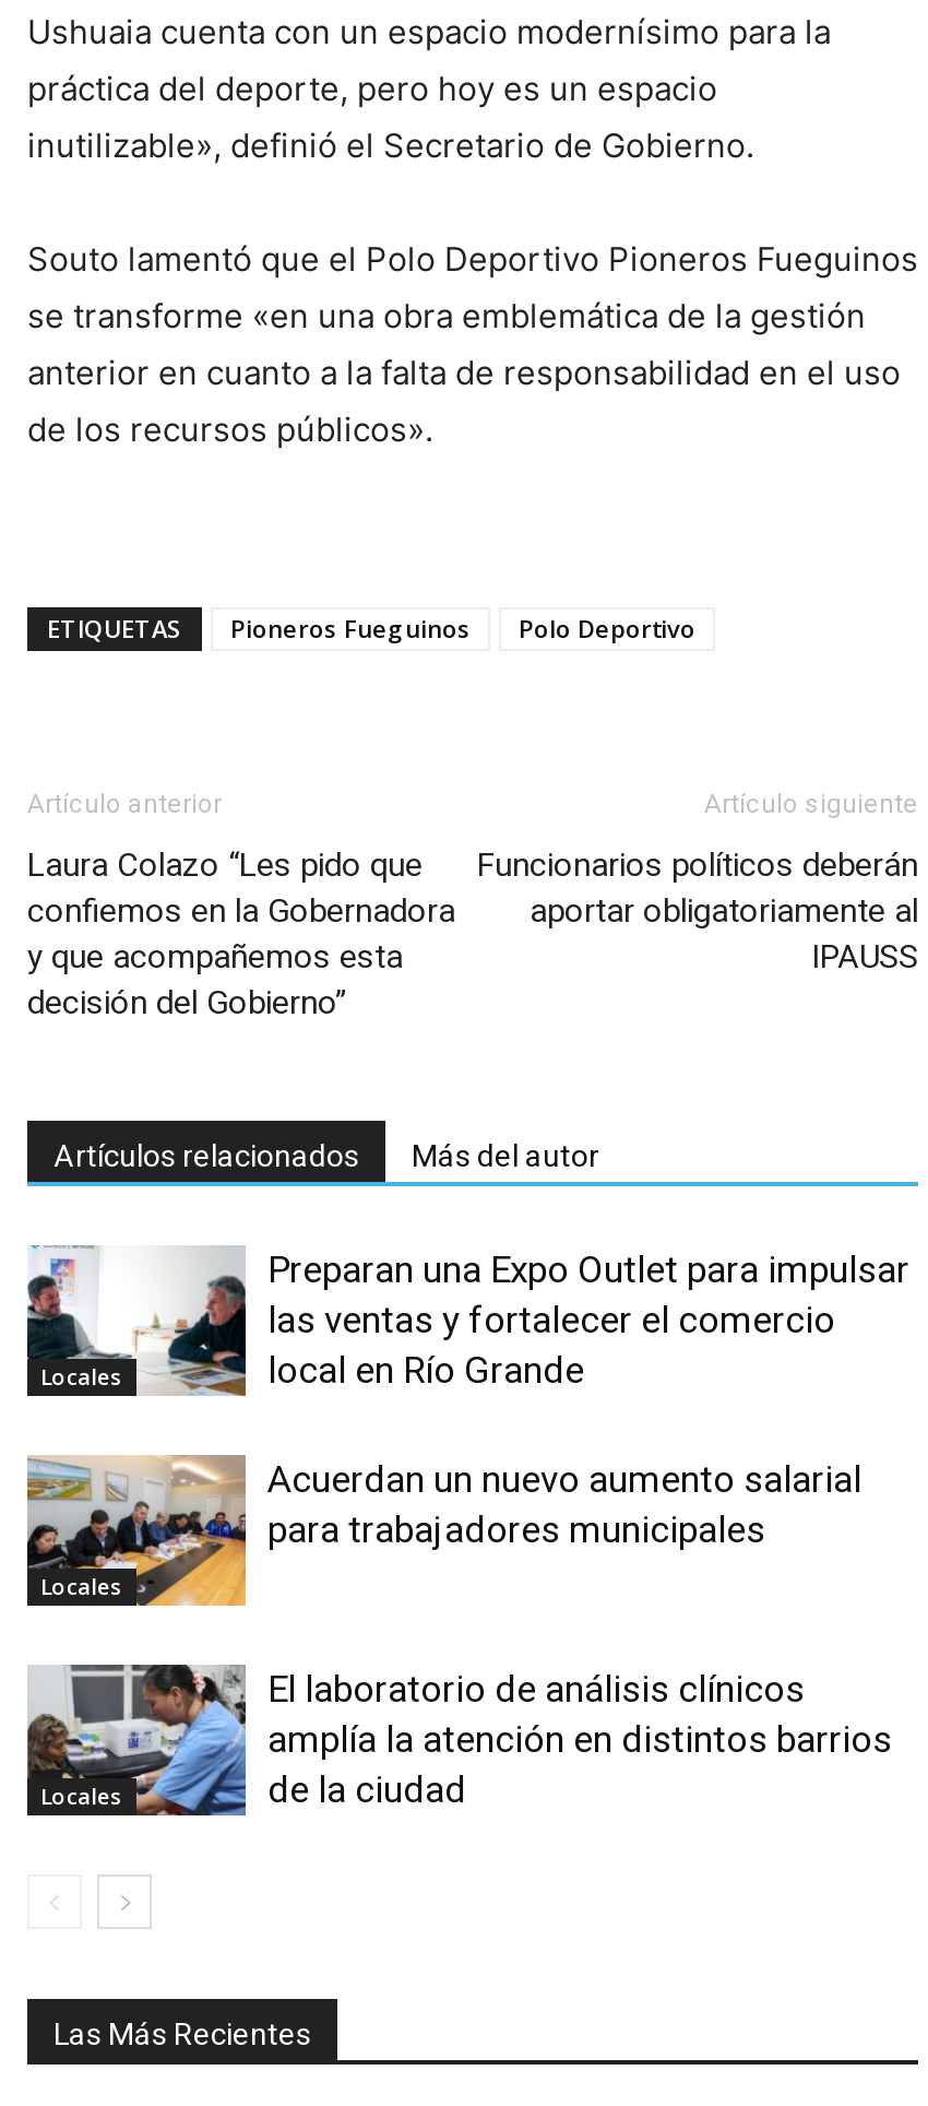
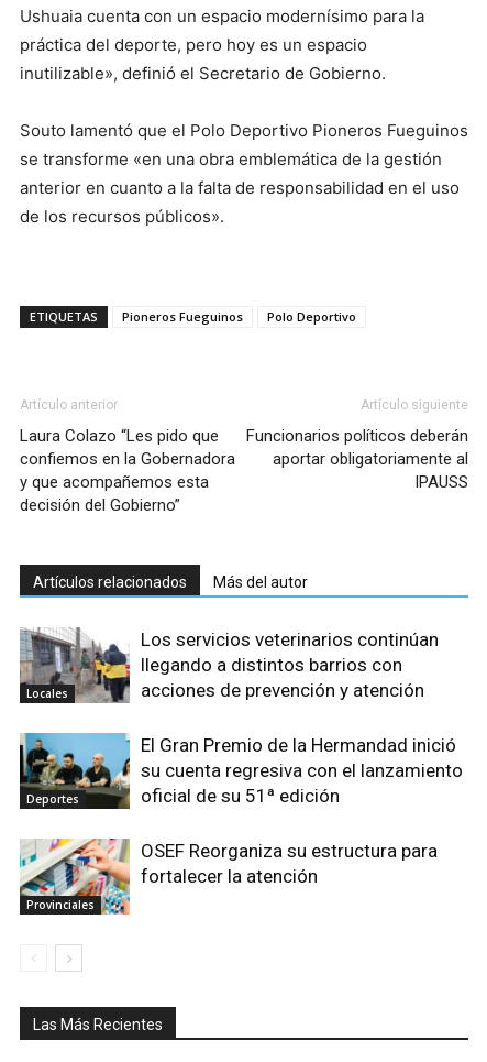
[25,1245,909,1396] [image] | Preparan una Expo Outlet para impulsar | las ventas y fortalecer el comercio | local en Río Grande -> [19,627,439,702] [image] | Los servicios veterinarios continúan | llegando a distintos barrios con | acciones de prevención y atención
[25,1455,237,1608] [image] | Locales -> [19,732,125,810] [image] | Deportes
[267,1457,861,1551] Acuerdan un nuevo aumento salarial | para trabajadores municipales -> [141,734,463,807] El Gran Premio de la Hermandad inició | su cuenta regresiva con el lanzamiento | oficial de su 51ª edición
[25,1663,237,1818] [image] | Locales -> [19,837,125,916] [image] | Provinciales
[267,1667,892,1811] El laboratorio de análisis clínicos | amplía la atención en distintos barrios | de la ciudad -> [141,840,438,887] OSEF Reorganiza su estructura para | fortalecer la atención

